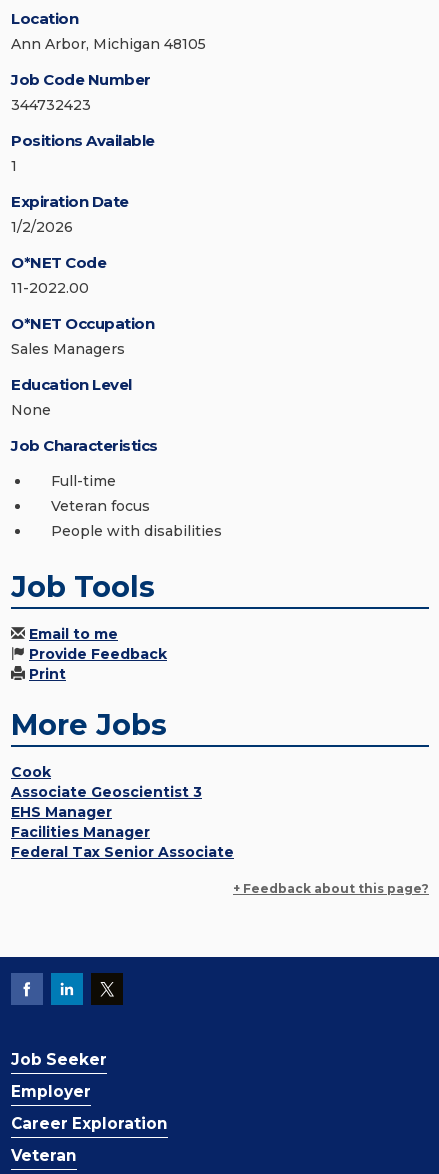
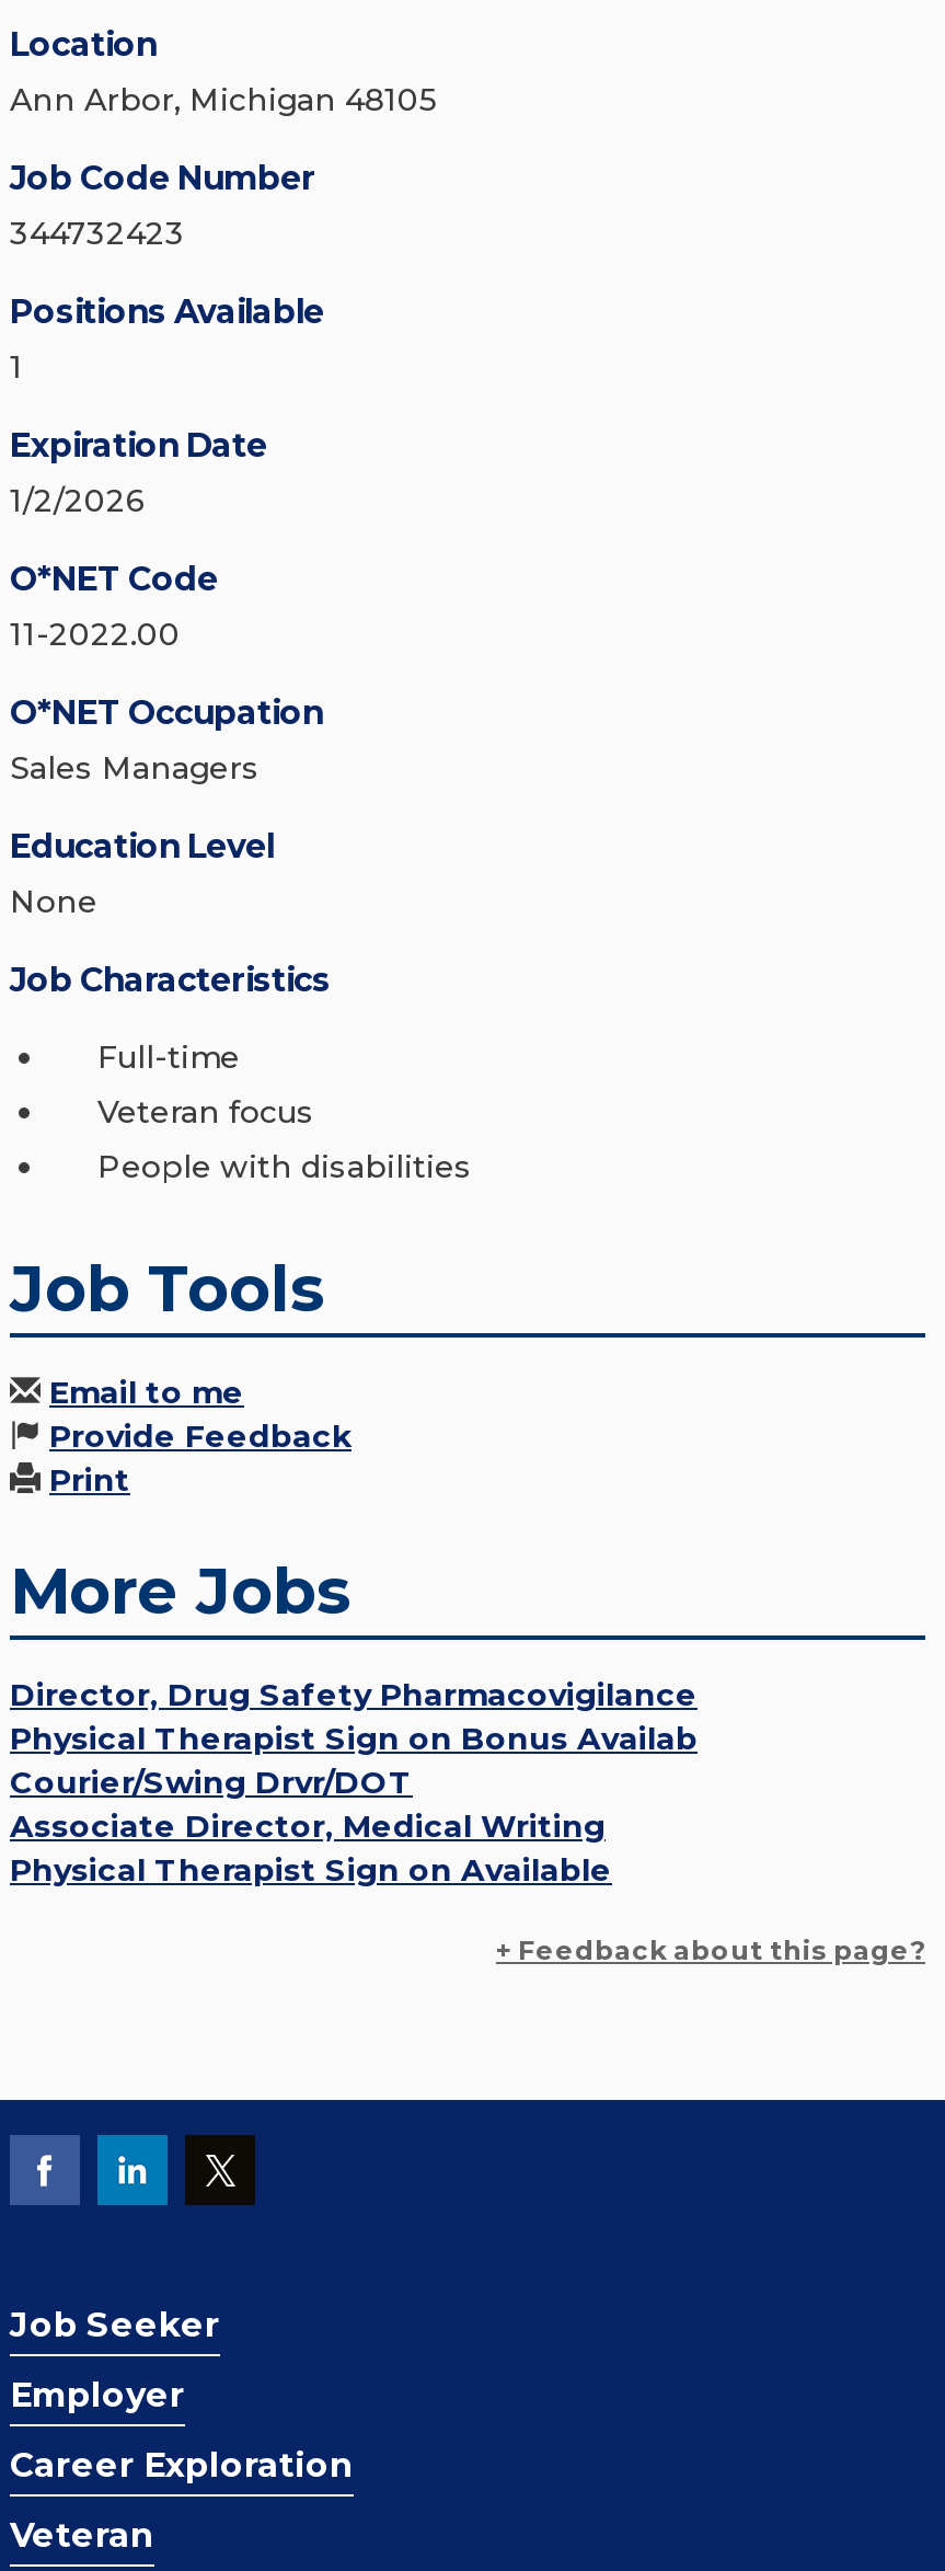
[11,763,234,861] Cook | Associate Geoscientist 3 | EHS Manager | Facilities Manager | Federal Tax Senior Associate -> [10,1676,698,1890] Director, Drug Safety Pharmacovigilance | Physical Therapist Sign on Bonus Availab | Courier/Swing Drvr/DOT | Associate Director, Medical Writing | Physical Therapist Sign on Available

